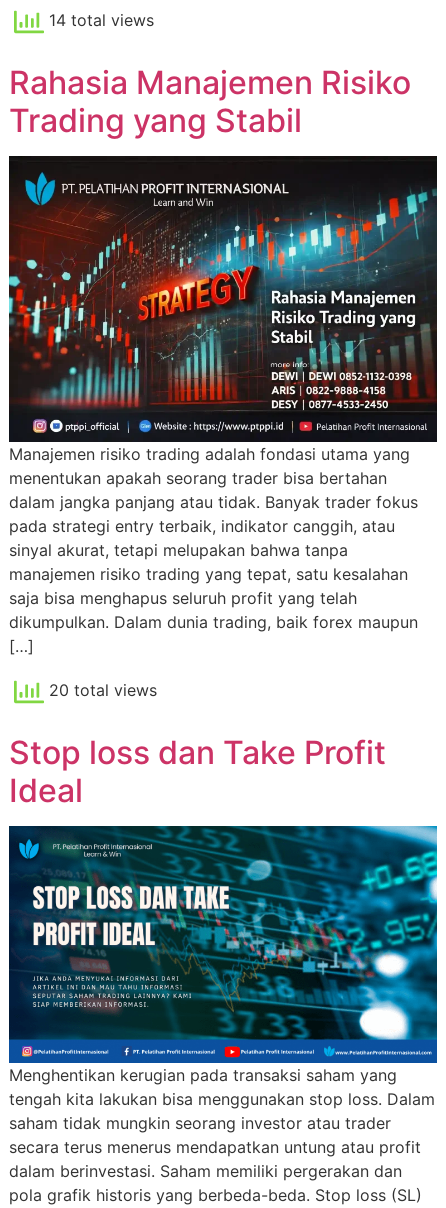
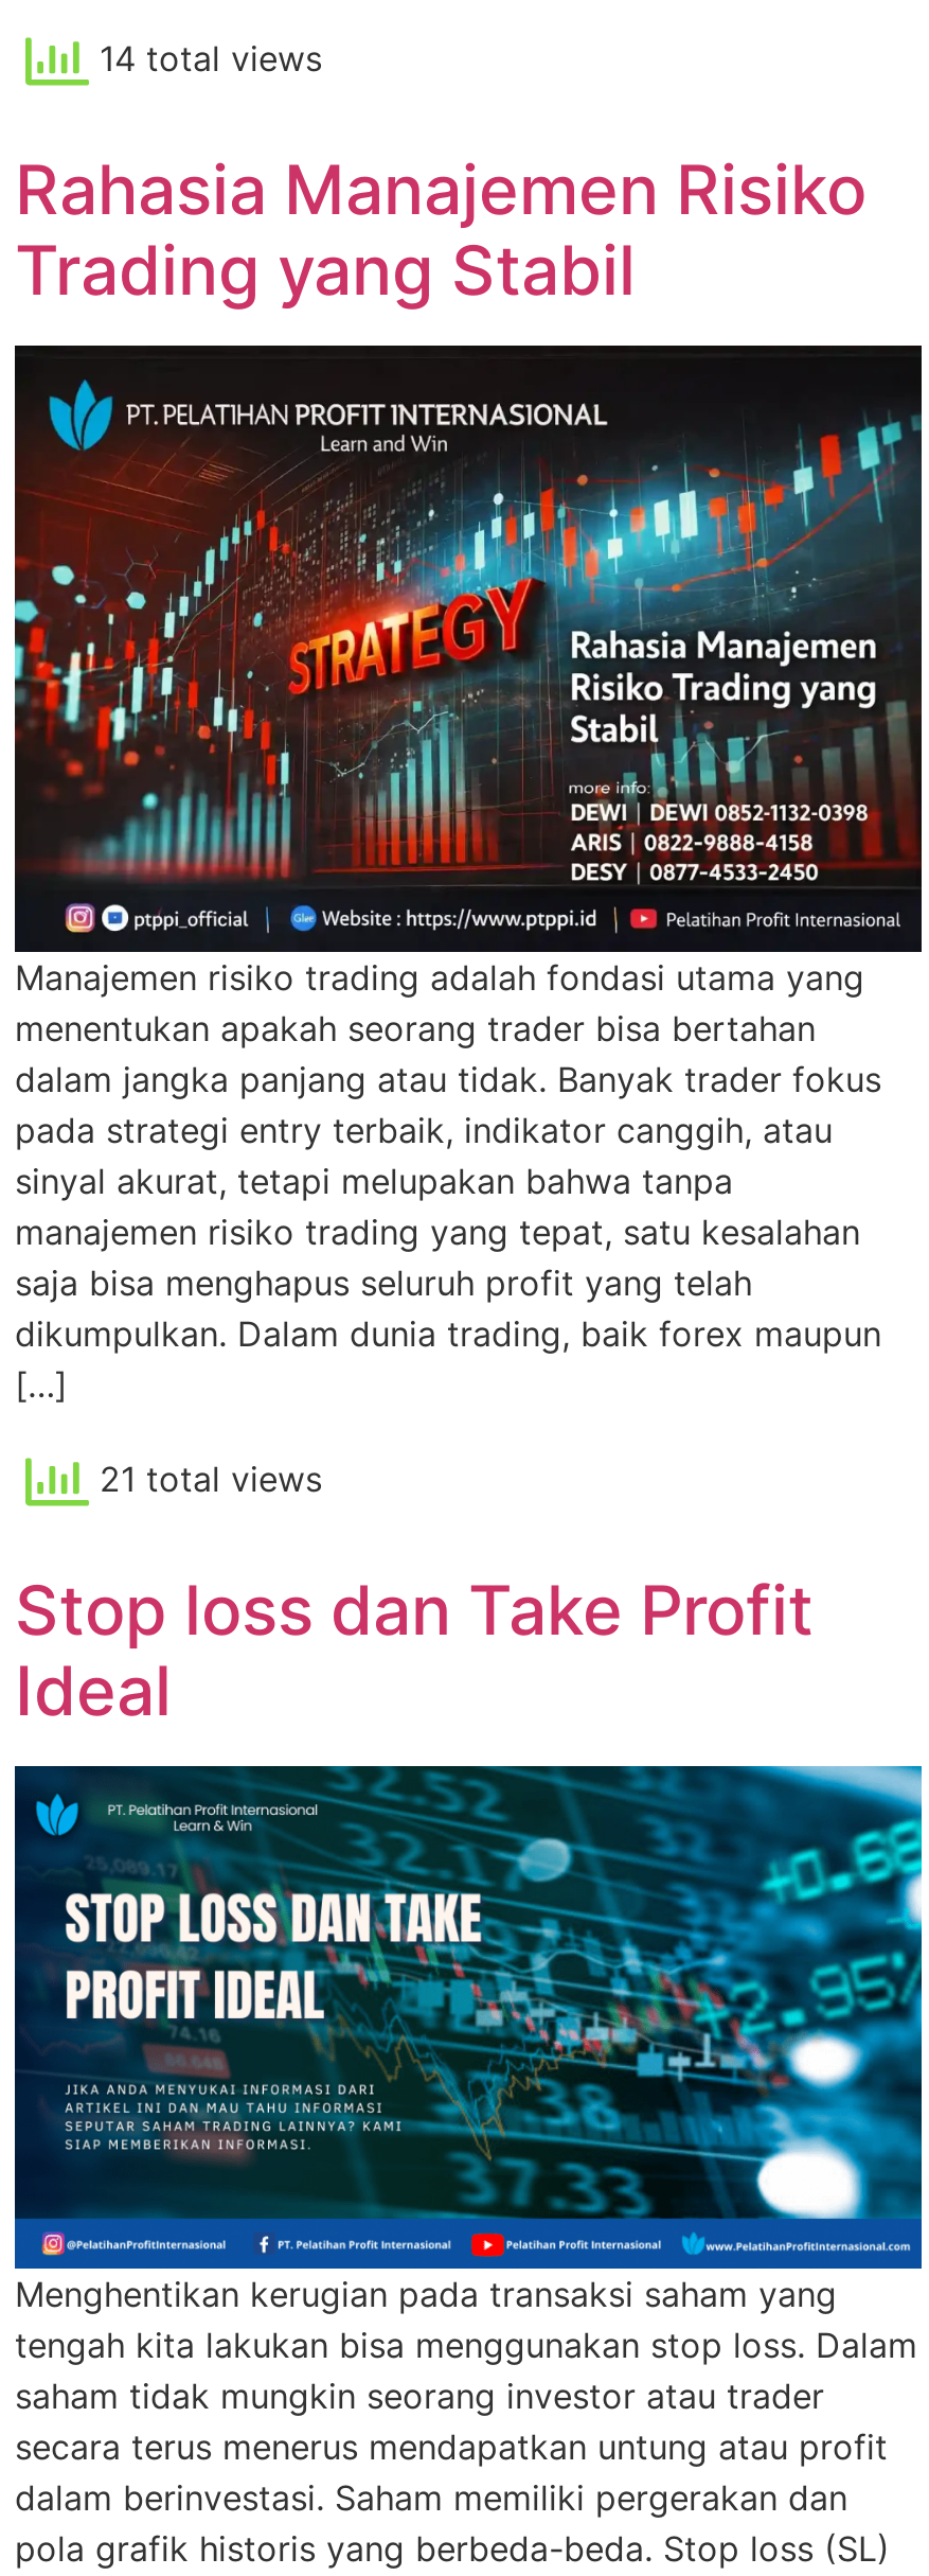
[44,680,157,700] 20 total views -> [89,1458,322,1500] 21 total views

